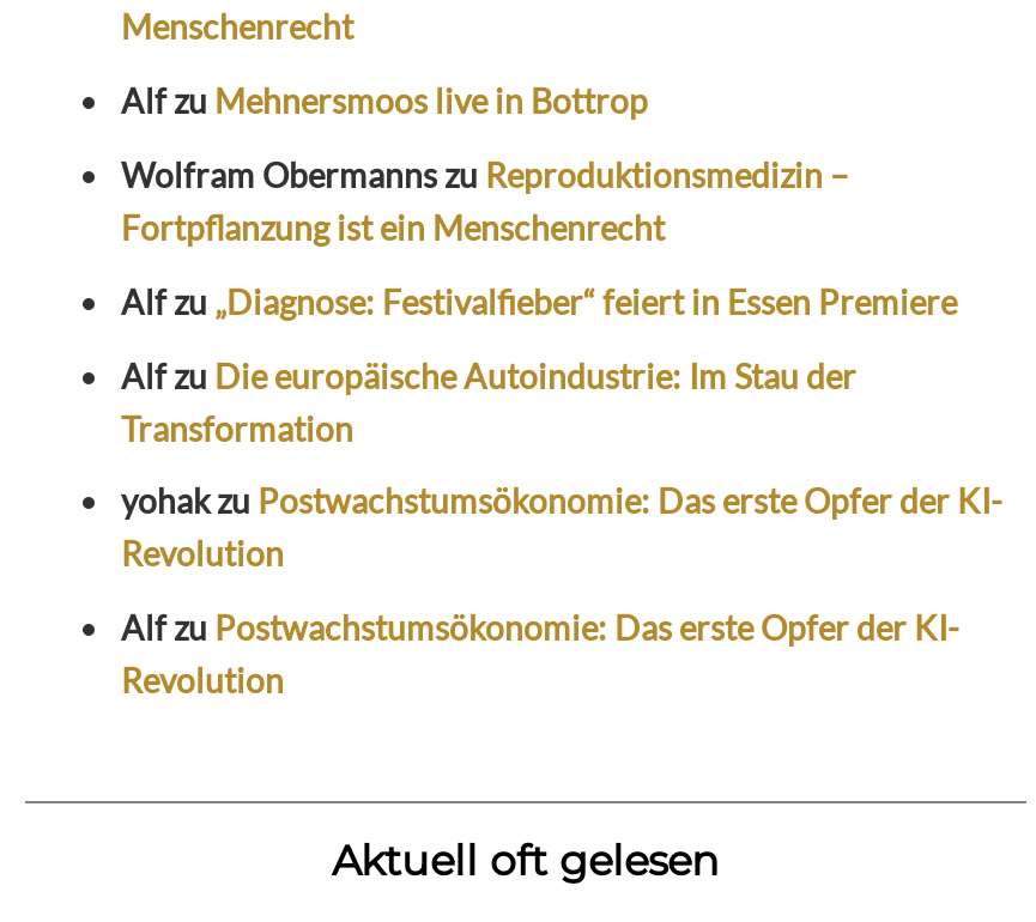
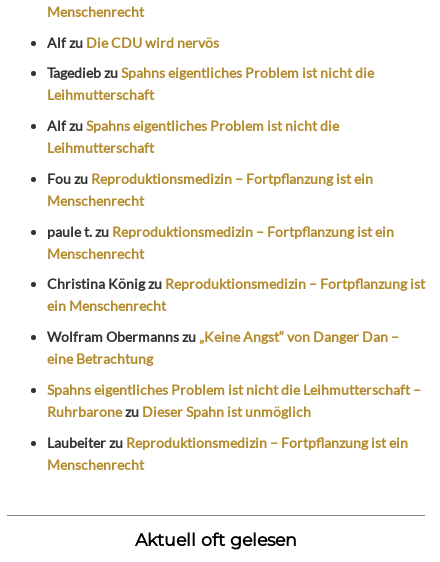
[121,80,1002,700] Alf zu Mehnersmoos live in Bottrop | Wolfram Obermanns zu Reproduktionsmedizin – | Fortpflanzung ist ein Menschenrecht | Alf zu „Diagnose: Festivalfieber“ feiert in Essen Premiere | Alf zu Die europäische Autoindustrie: Im Stau der | Transformation | yohak zu Postwachstumsökonomie: Das erste Opfer der KI- | Revolution | Alf zu Postwachstumsökonomie: Das erste Opfer der KI- | Revolution -> [47,33,425,473] Alf zu Die CDU wird nervös | Tagedieb zu Spahns eigentliches Problem ist nicht die | Leihmutterschaft | Alf zu Spahns eigentliches Problem ist nicht die | Leihmutterschaft | Fou zu Reproduktionsmedizin – Fortpflanzung ist ein | Menschenrecht | paule t. zu Reproduktionsmedizin – Fortpflanzung ist ein | Menschenrecht | Christina Königzu Reproduktionsmedizin – Fortpflanzung ist | ein Menschenrecht | Wolfram Obermanns zu „Keine Angst“ von Danger Dan – | eine Betrachtung | Spahns eigentliches Problem ist nicht die Leihmutterschaft – | Ruhrbarone zu Dieser Spahn ist unmöglich | Laubeiter zu Reproduktionsmedizin – Fortpflanzung ist ein | Menschenrecht

